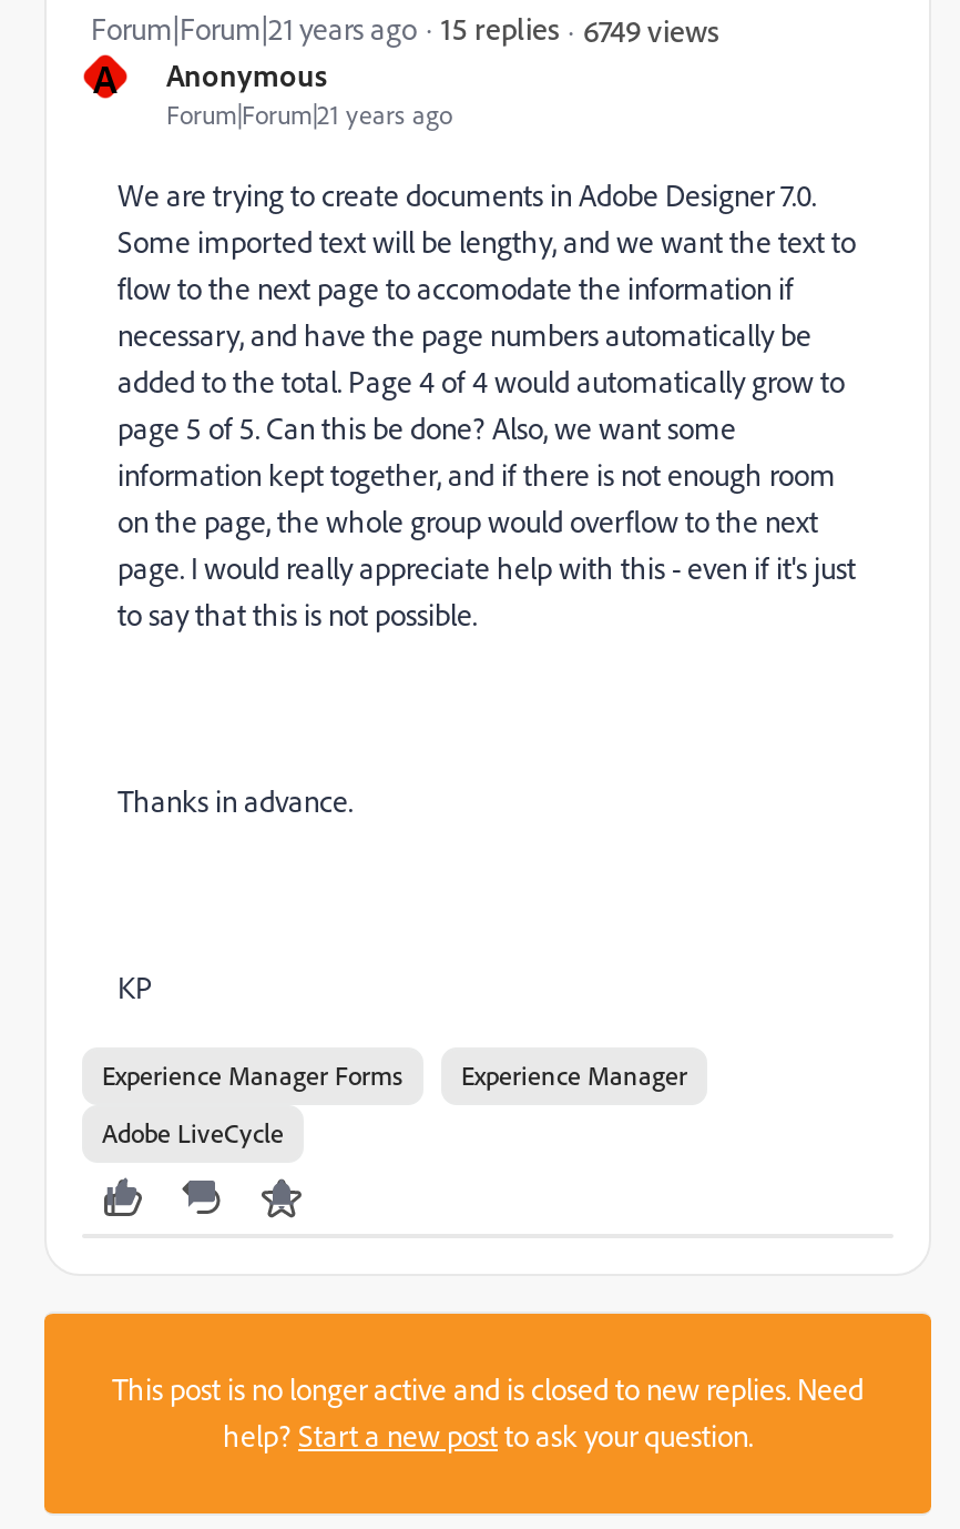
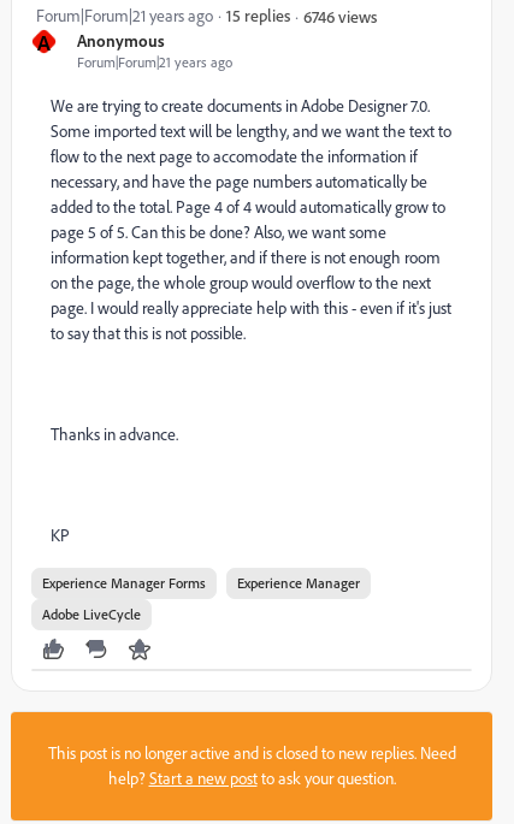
[583,10,718,48] 6749 views -> [303,5,377,26] 6746 views

